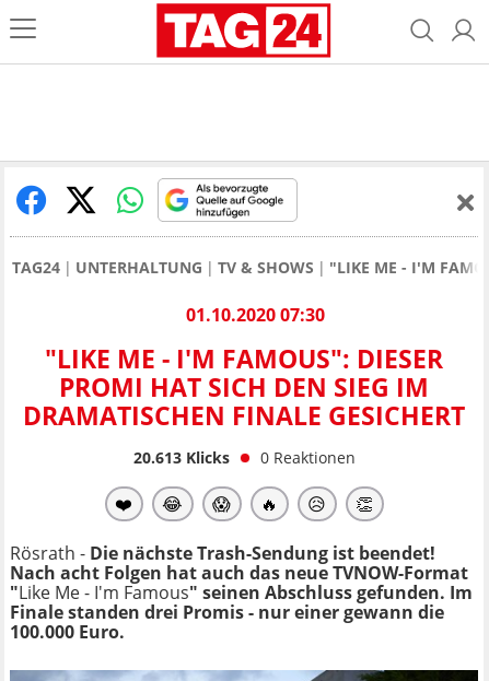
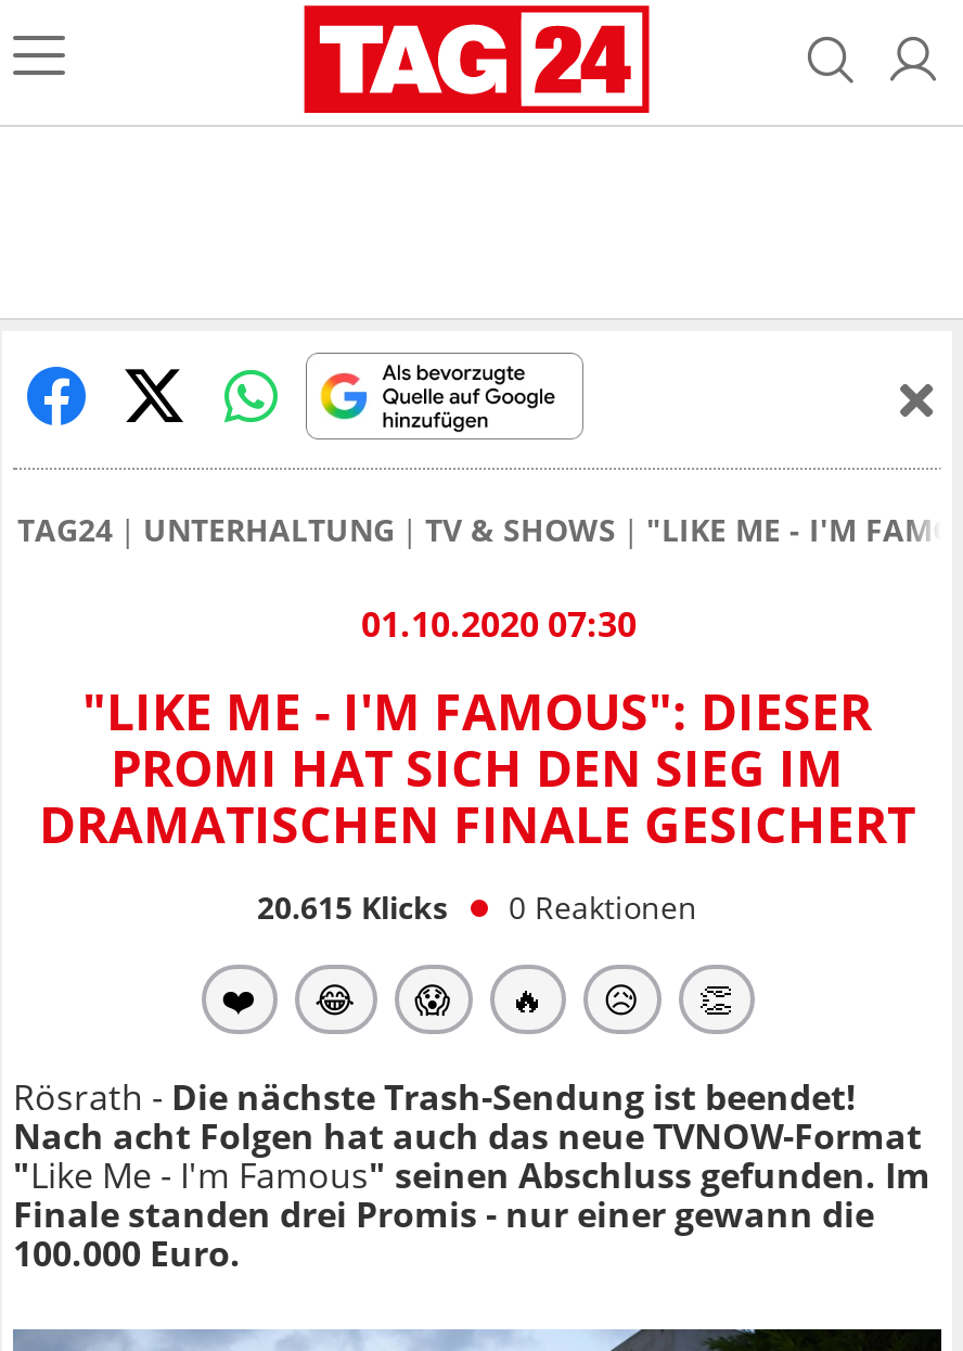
[133,447,355,468] 20.613 Klicks 0 Reaktionen -> [257,886,697,927] 20.615 Klicks 0 Reaktionen

